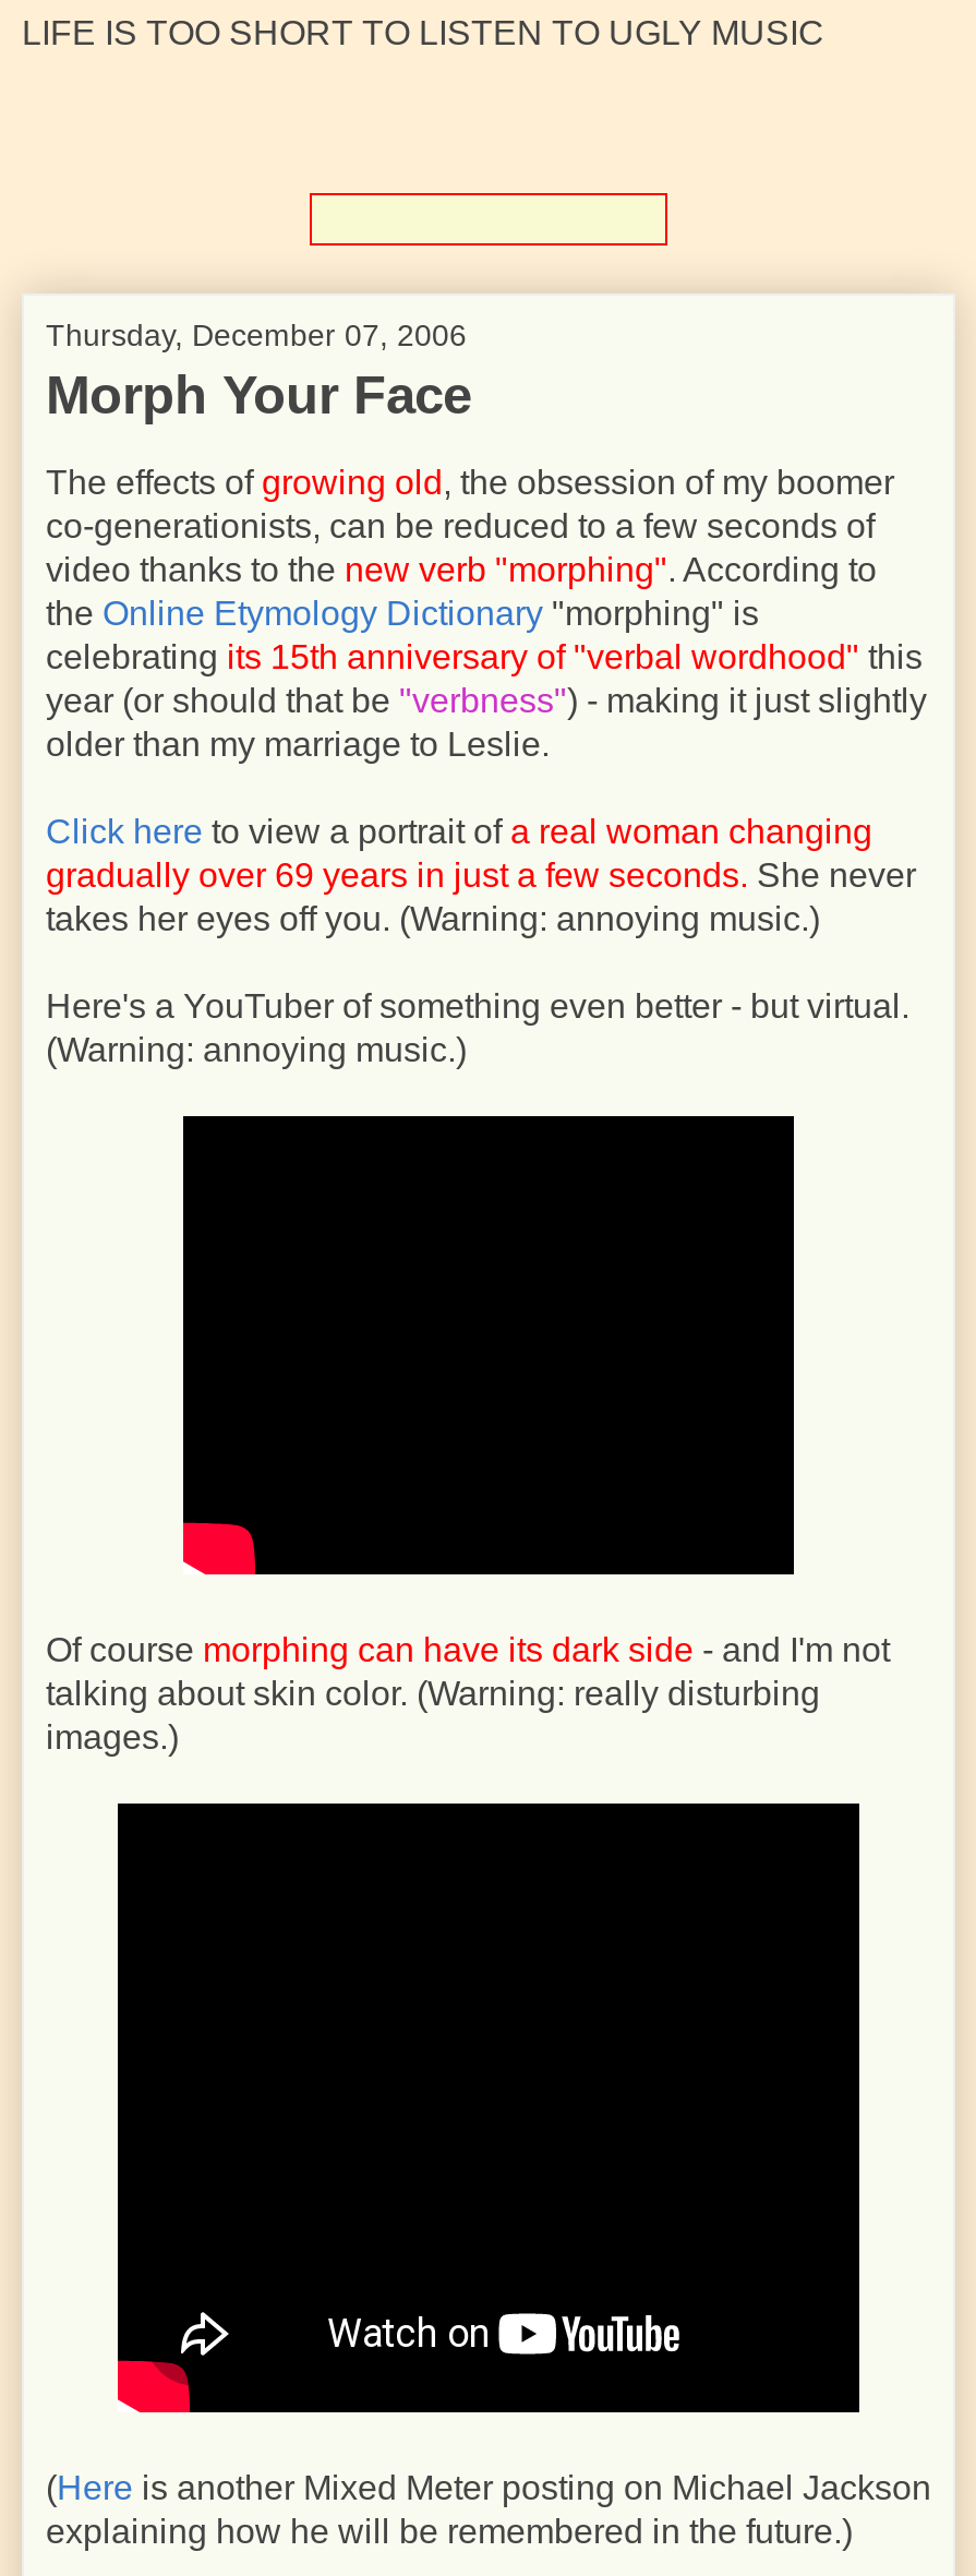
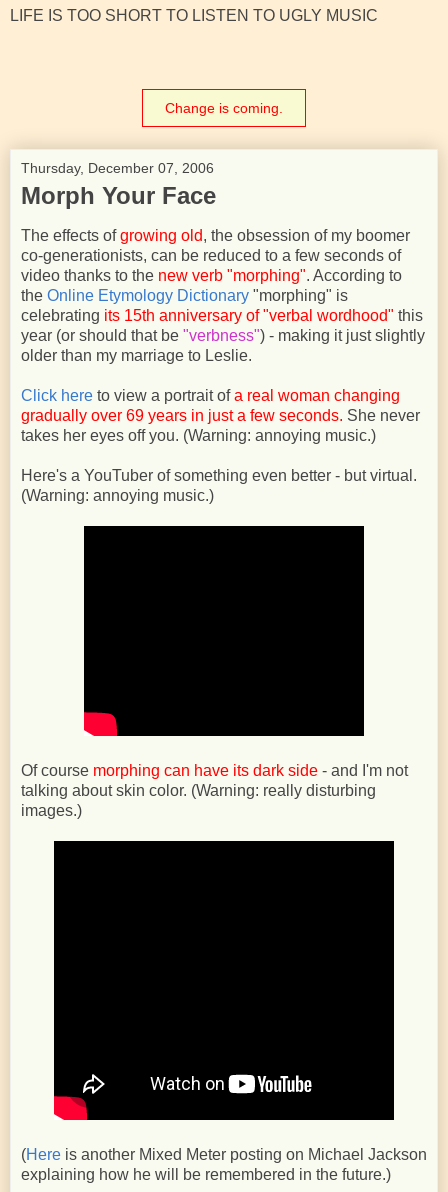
none -> [165,100,283,116] Change is coming.

